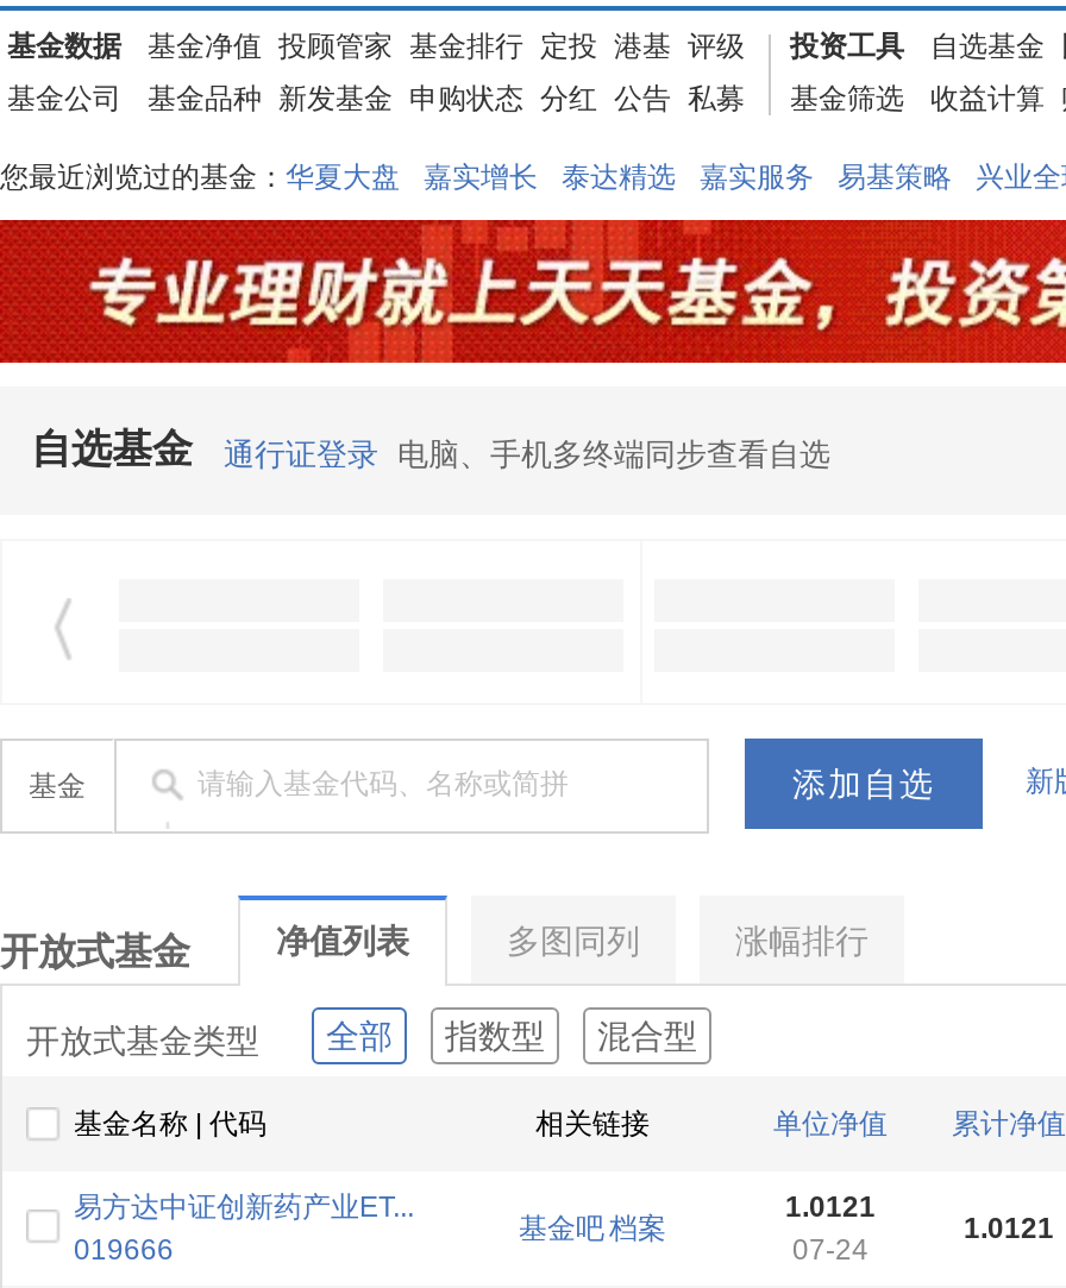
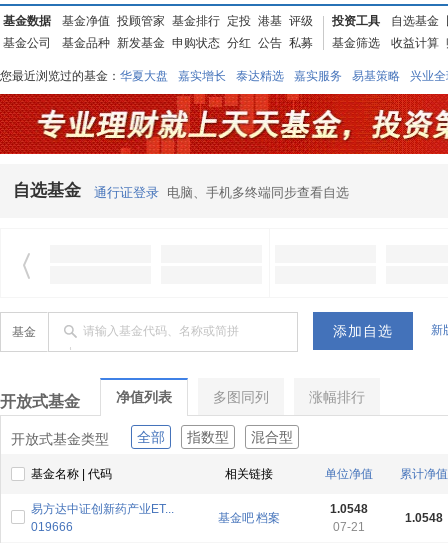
[785,1190,876,1224] 1.0121 -> [330,502,368,516] 1.0548
[964,1212,1054,1245] 1.0121 -> [405,511,443,525] 1.0548
[792,1233,869,1267] 07-24 -> [333,520,365,534] 07-21

